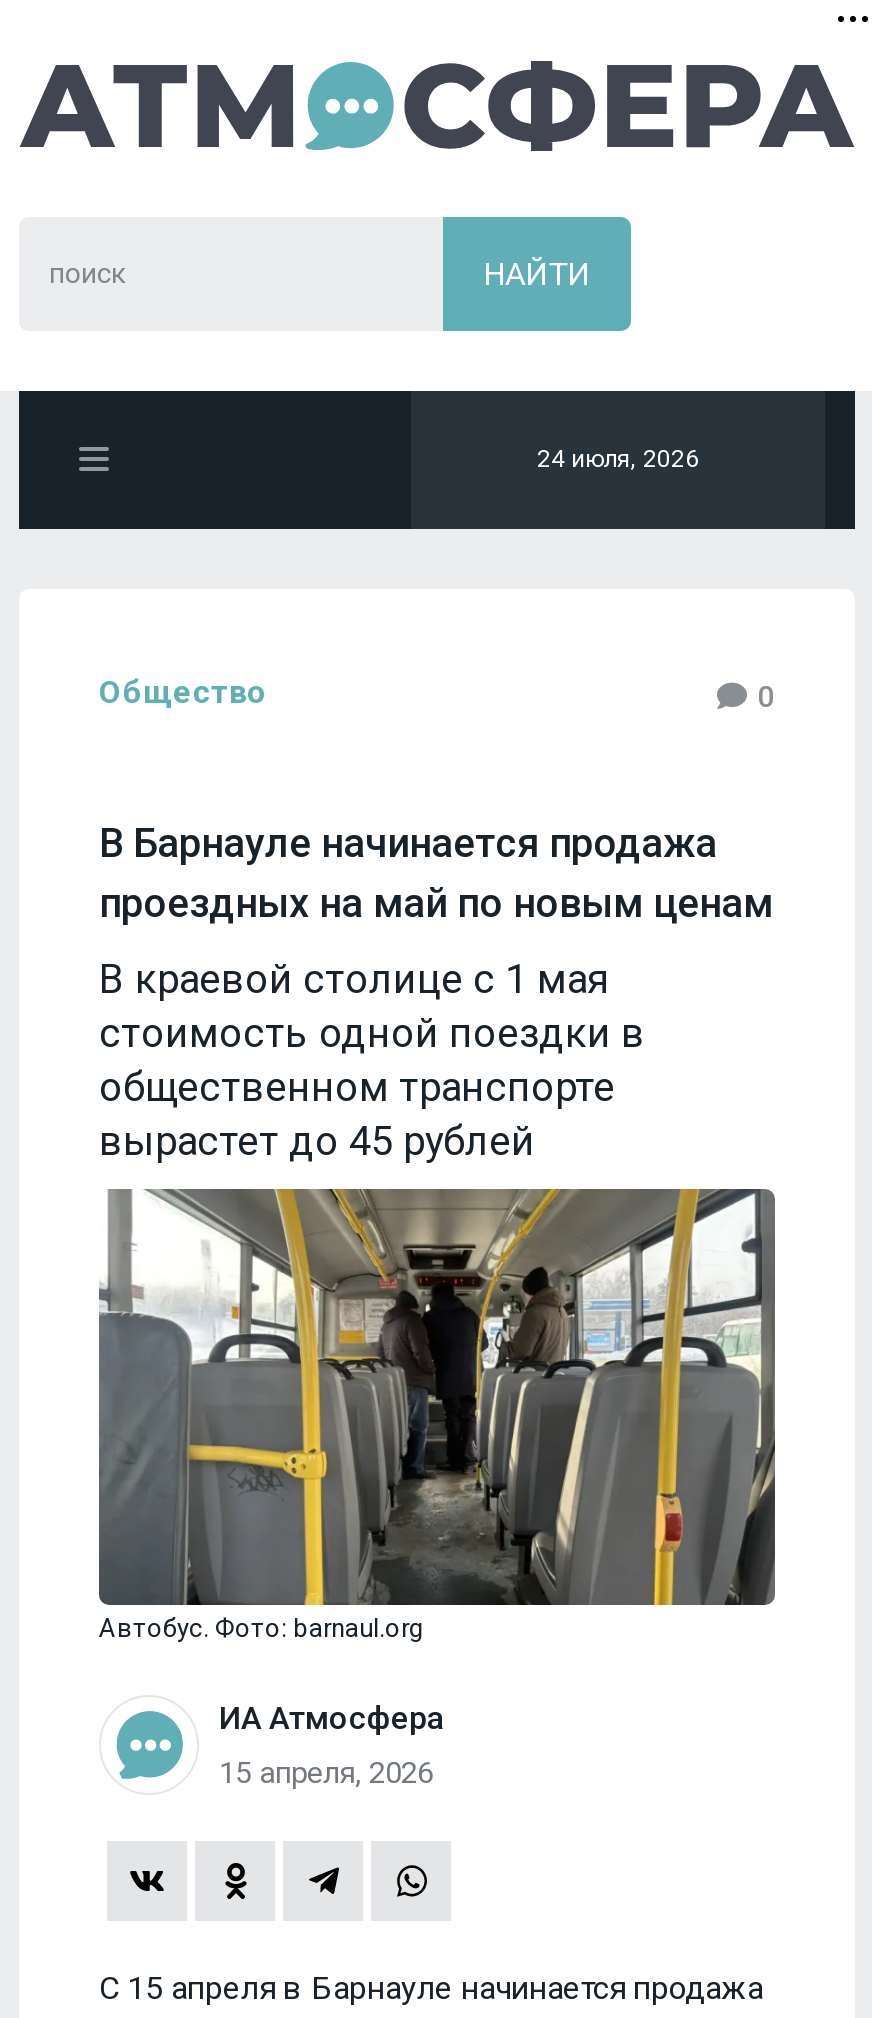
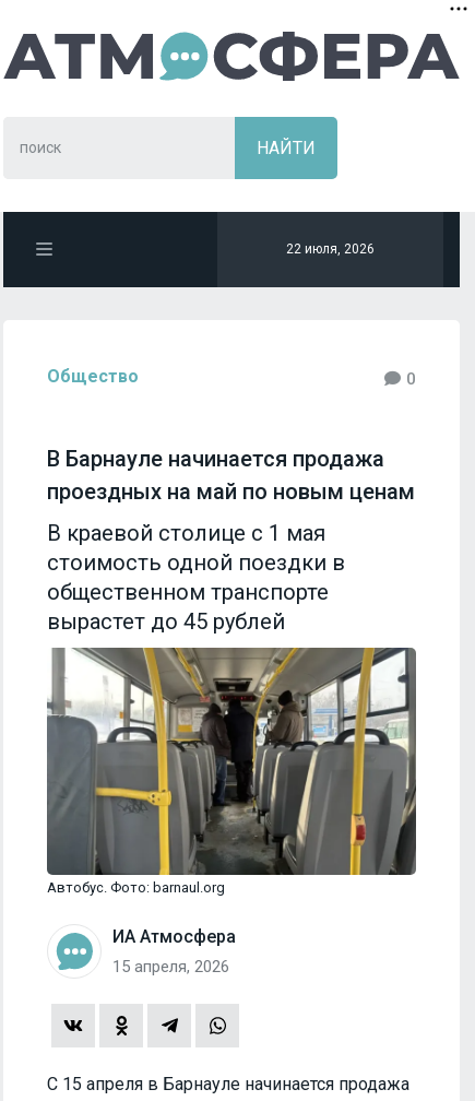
[537,445,699,473] 24 июля, 2026 -> [286,241,375,257] 22 июля, 2026

